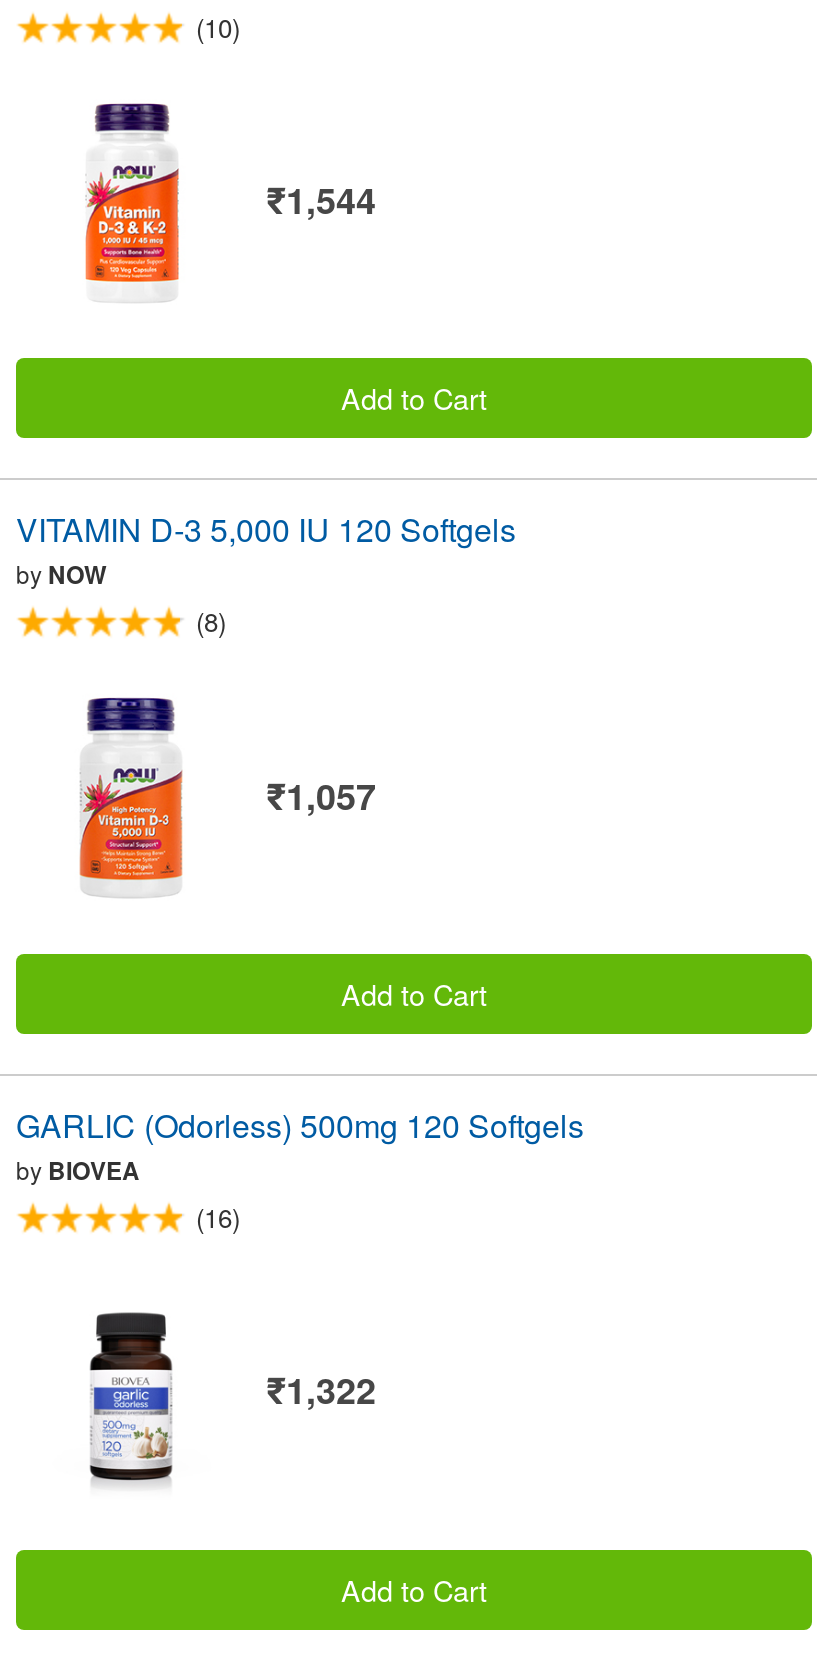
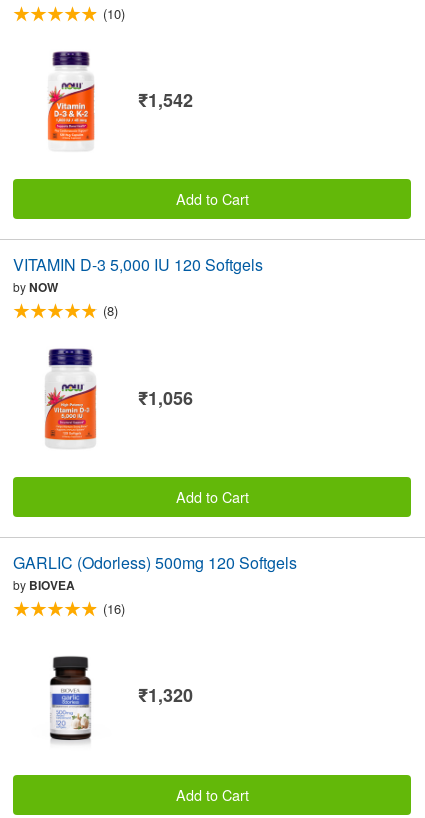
[266,173,376,225] ₹1,544 -> [138,87,193,113] ₹1,542
[266,769,376,821] ₹1,057 -> [138,384,193,410] ₹1,056
[266,1365,376,1417] ₹1,322 -> [138,682,193,708] ₹1,320

